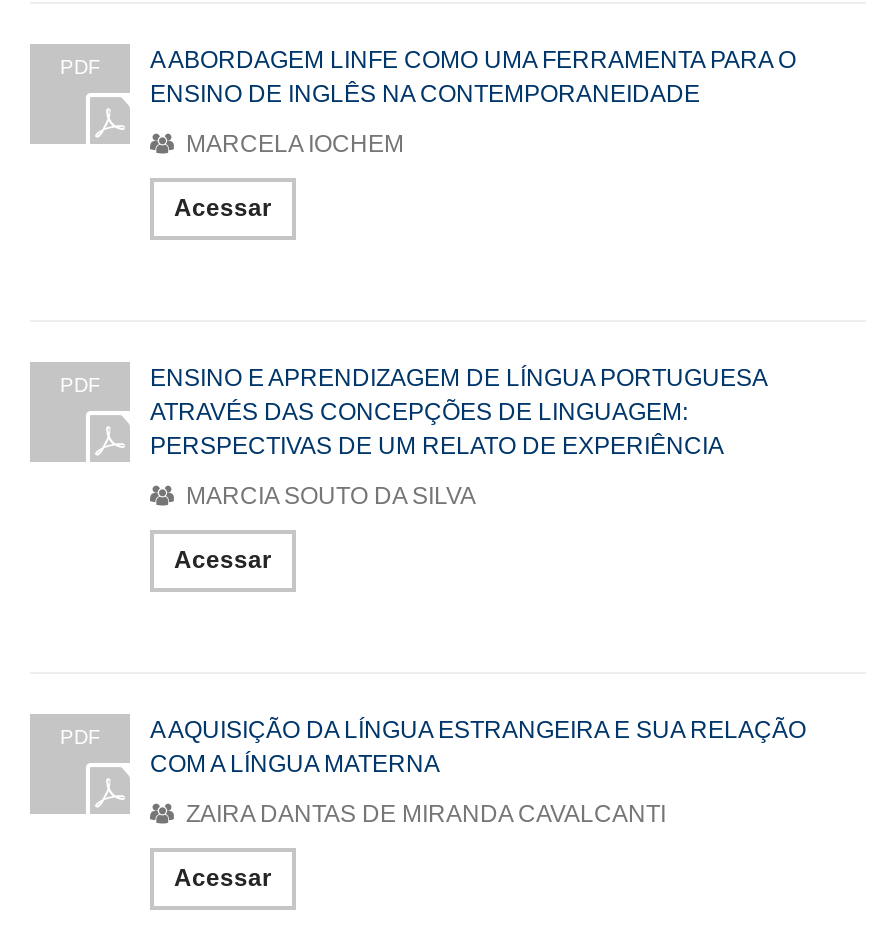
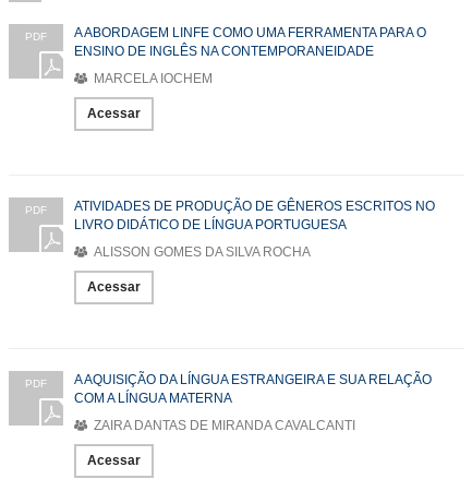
[150,364,766,460] ENSINO E APRENDIZAGEM DE LÍNGUA PORTUGUESA | ATRAVÉS DAS CONCEPÇÕES DE LINGUAGEM: | PERSPECTIVAS DE UM RELATO DE EXPERIÊNCIA -> [74,198,435,232] ATIVIDADES DE PRODUÇÃO DE GÊNEROS ESCRITOS NO | LIVRO DIDÁTICO DE LÍNGUA PORTUGUESA
[180,482,476,510] MARCIA SOUTO DA SILVA -> [90,244,311,259] ALISSON GOMES DA SILVA ROCHA

